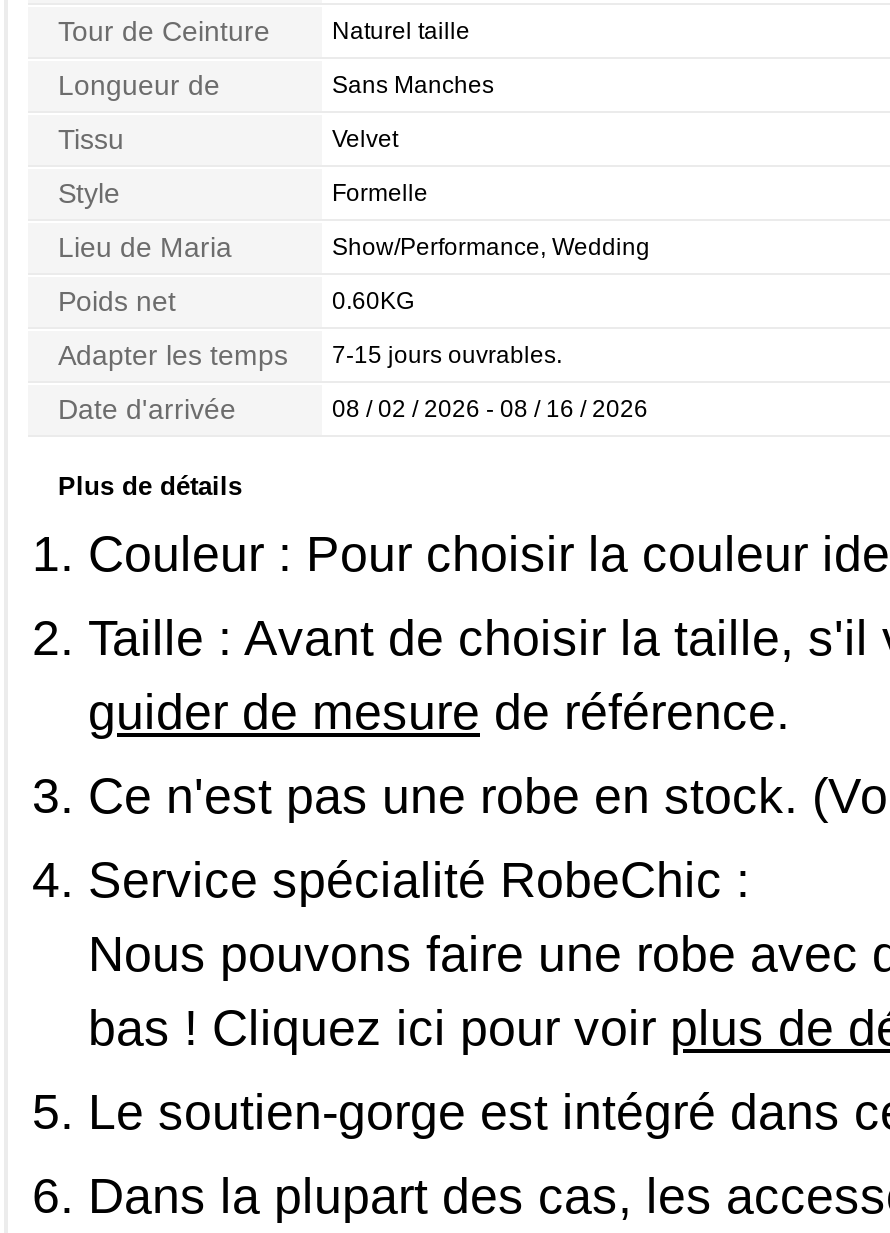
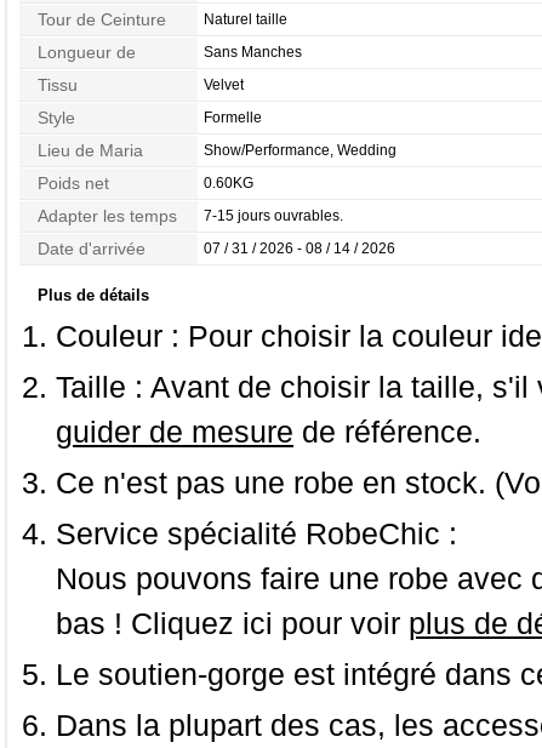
[332,395,648,423] 08 / 02 / 2026 - 08 / 16 / 2026 -> [204,240,395,257] 07 / 31 / 2026 - 08 / 14 / 2026

